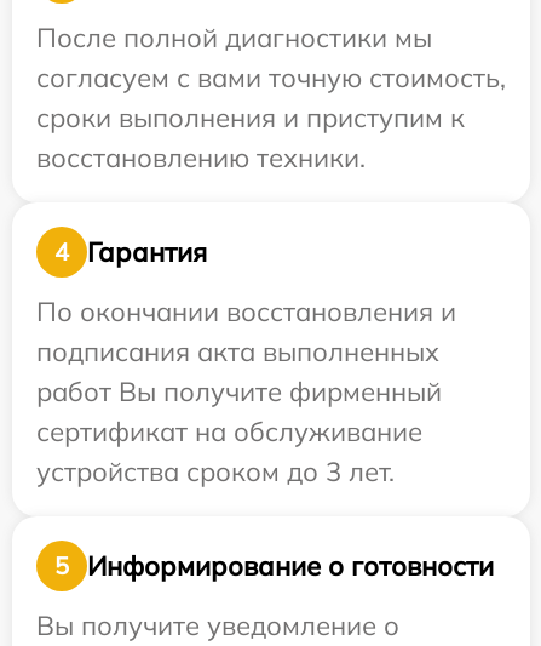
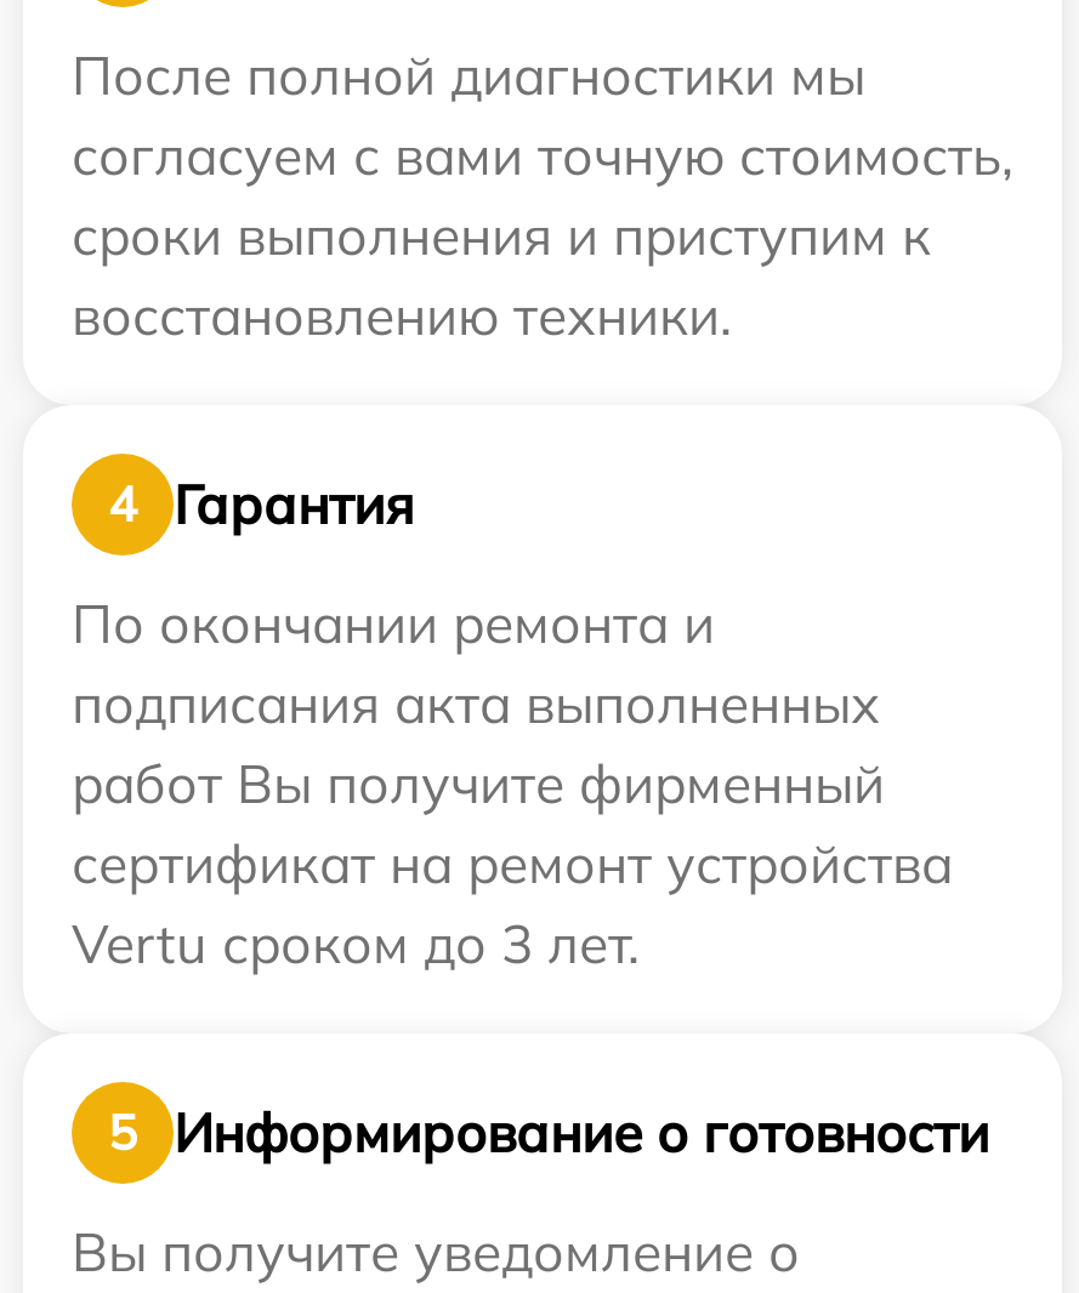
[36,295,456,328] По окончании восстановления и -> [72,589,715,657] По окончании ремонта и
[36,415,422,488] сертификат на обслуживание | устройства сроком до 3 лет. -> [72,830,953,978] сертификат на ремонт устройства | Vertu сроком до 3 лет.

